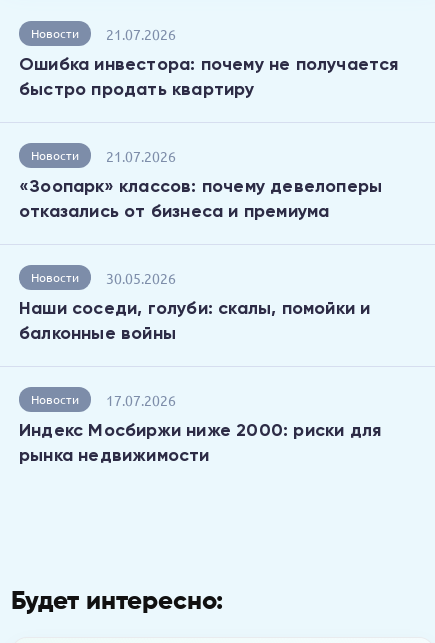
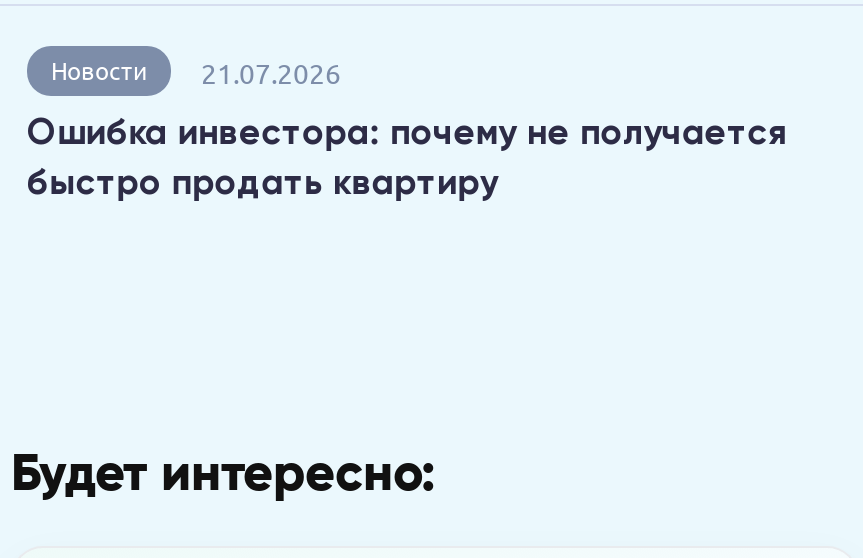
[19,147,382,466] Новости | 21.07.2026 | «Зоопарк» классов: почему девелоперы | отказались от бизнеса и премиума | Новости | 30.05.2026 | Наши соседи, голуби: скалы, помойки и | балконные войны | Новости | 17.07.2026 | Индекс Мосбиржи ниже 2000: риски для | рынка недвижимости -> none

